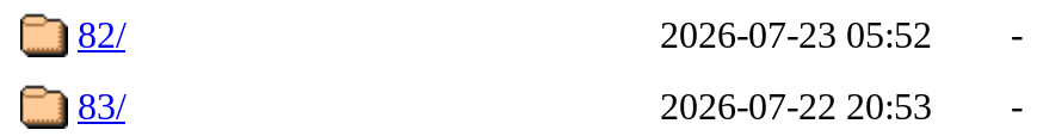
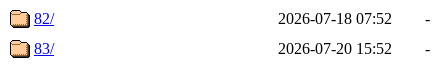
[660,14,932,55] 2026-07-23 05:52 -> [278,10,392,27] 2026-07-18 07:52
[660,86,932,126] 2026-07-22 20:53 -> [278,40,392,57] 2026-07-20 15:52

